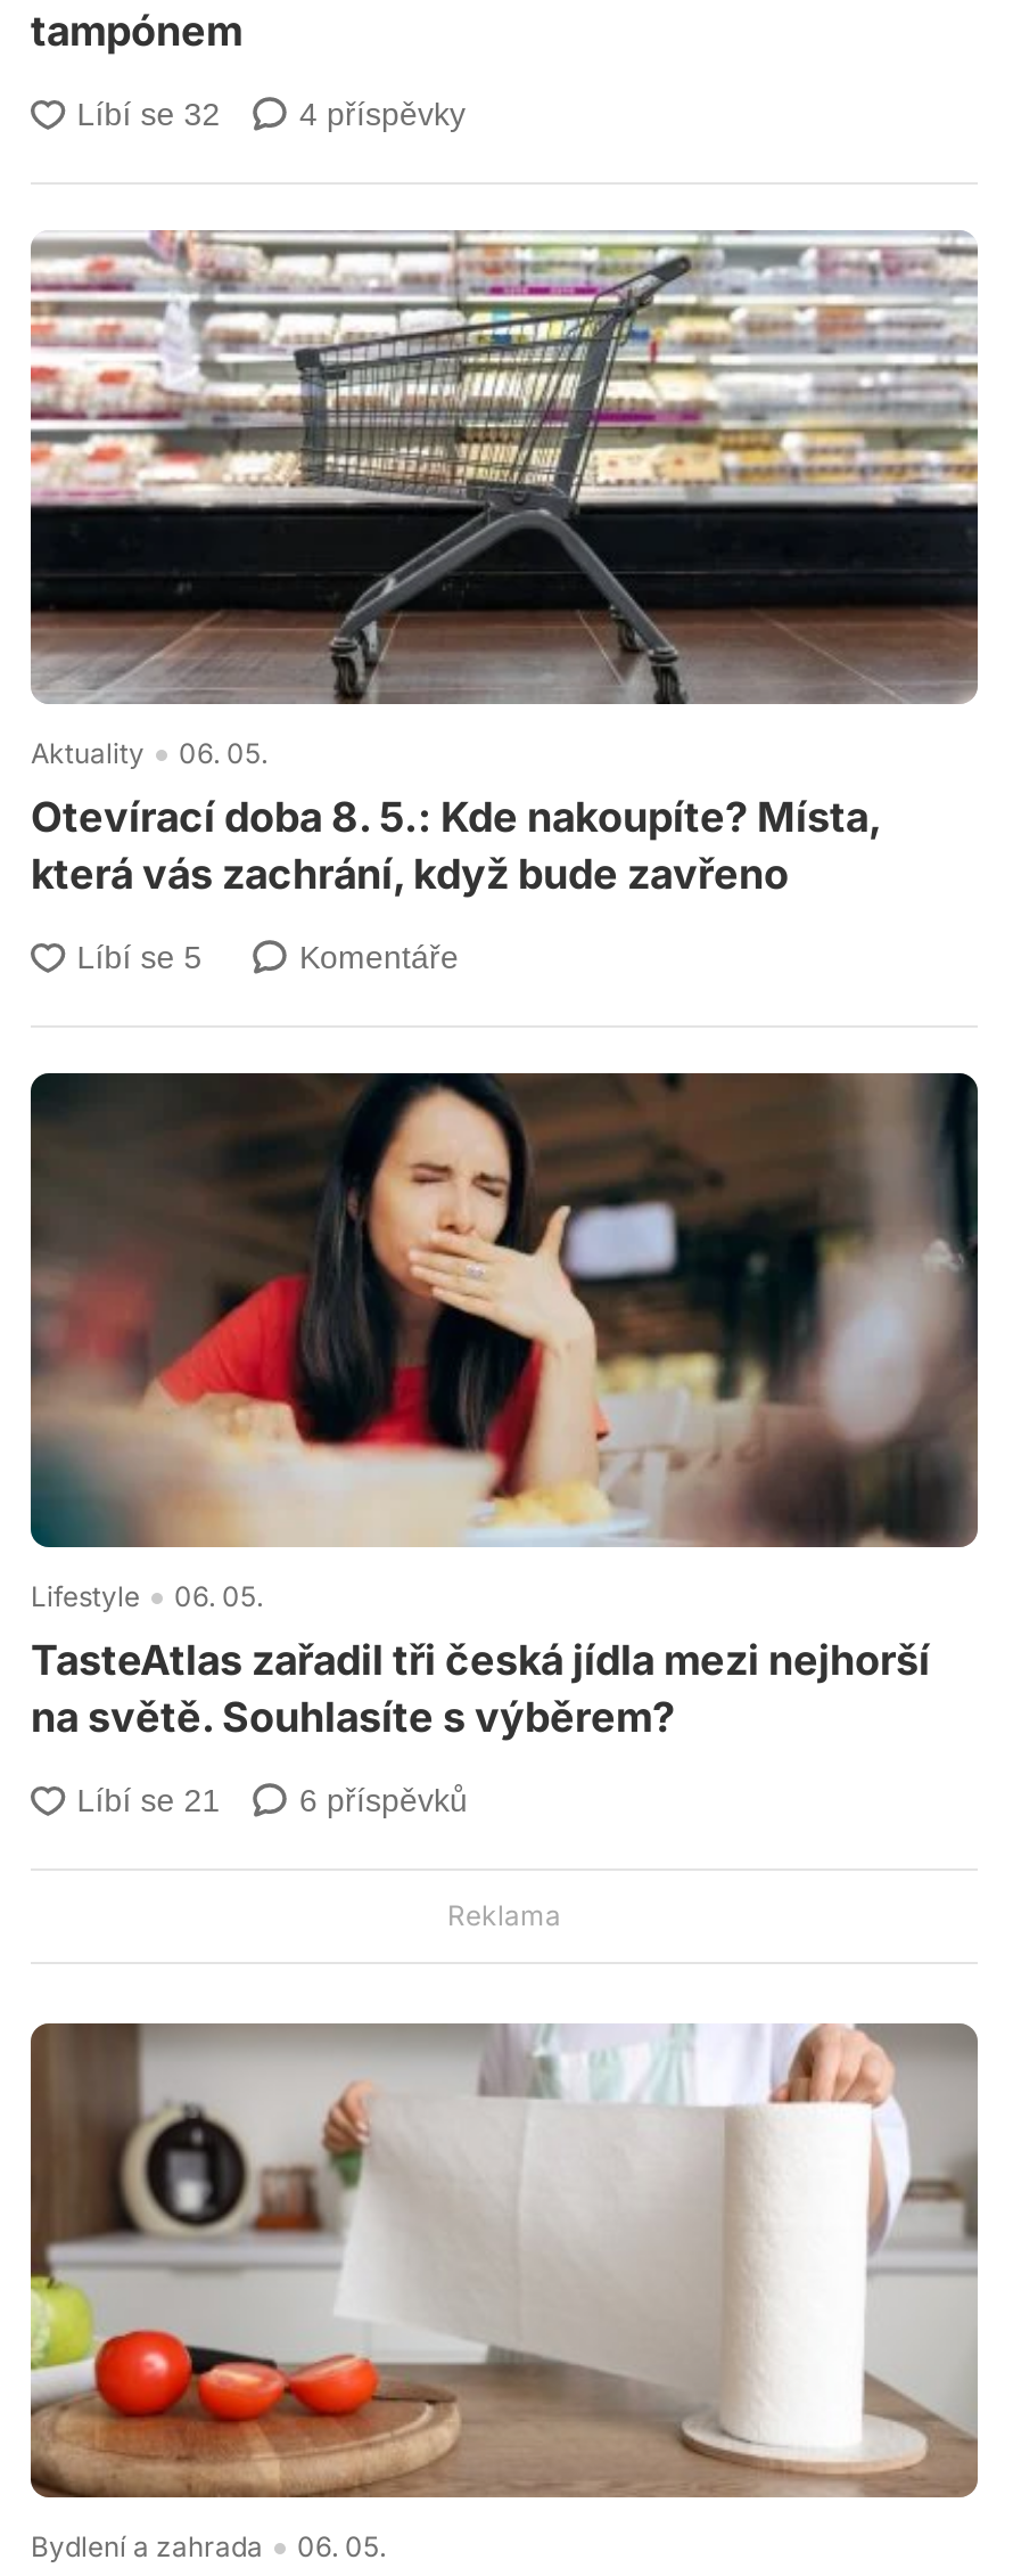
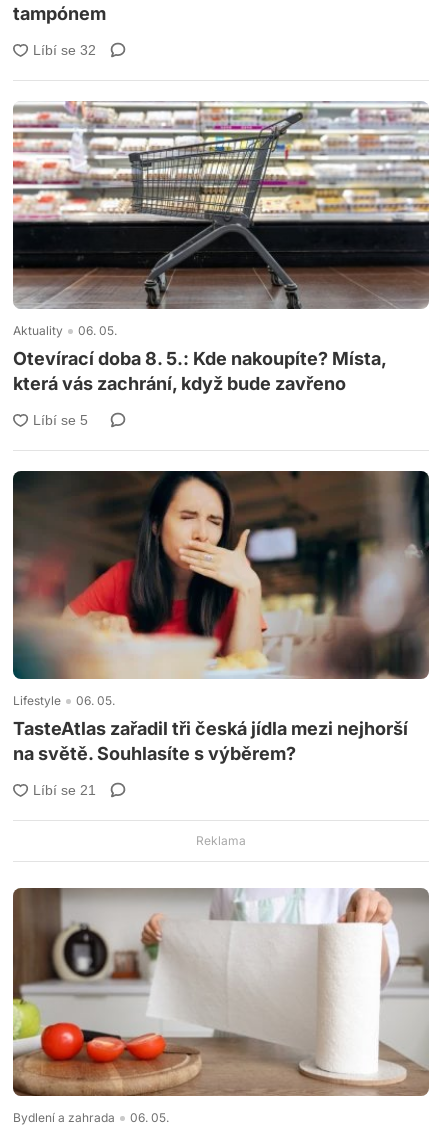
[299,95,466,131] 4 příspěvky -> none
[299,938,459,974] Komentáře -> none
[299,1781,468,1817] 6 příspěvků -> none

